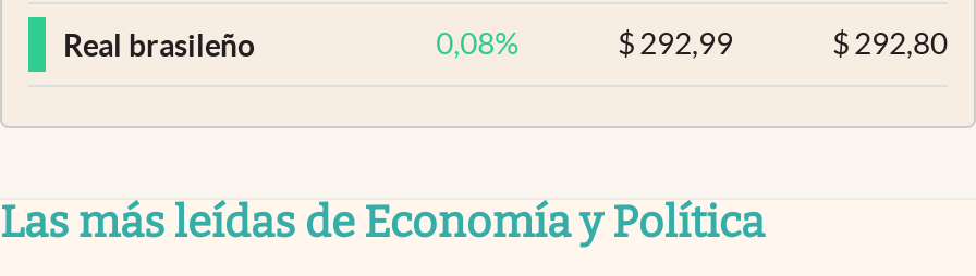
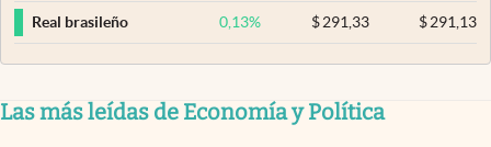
[436,26,519,60] 0,08% -> [219,13,261,30] 0,13%
[618,26,733,60] $ 292,99 -> [311,13,369,30] $ 291,33
[832,26,948,60] $ 292,80 -> [419,13,477,30] $ 291,13

